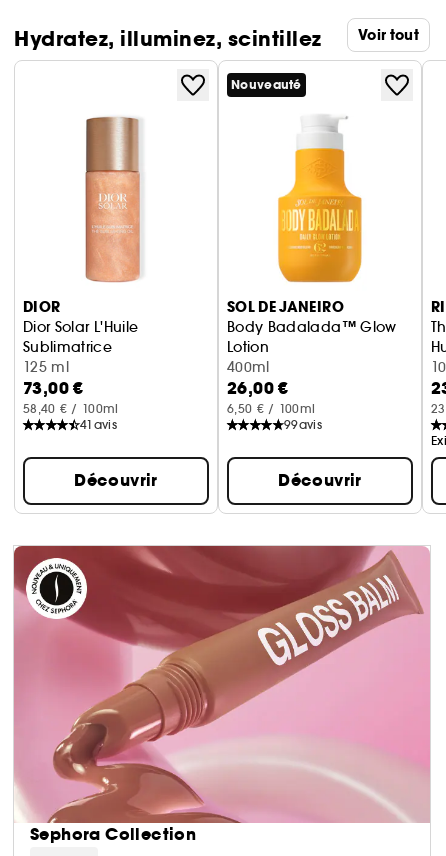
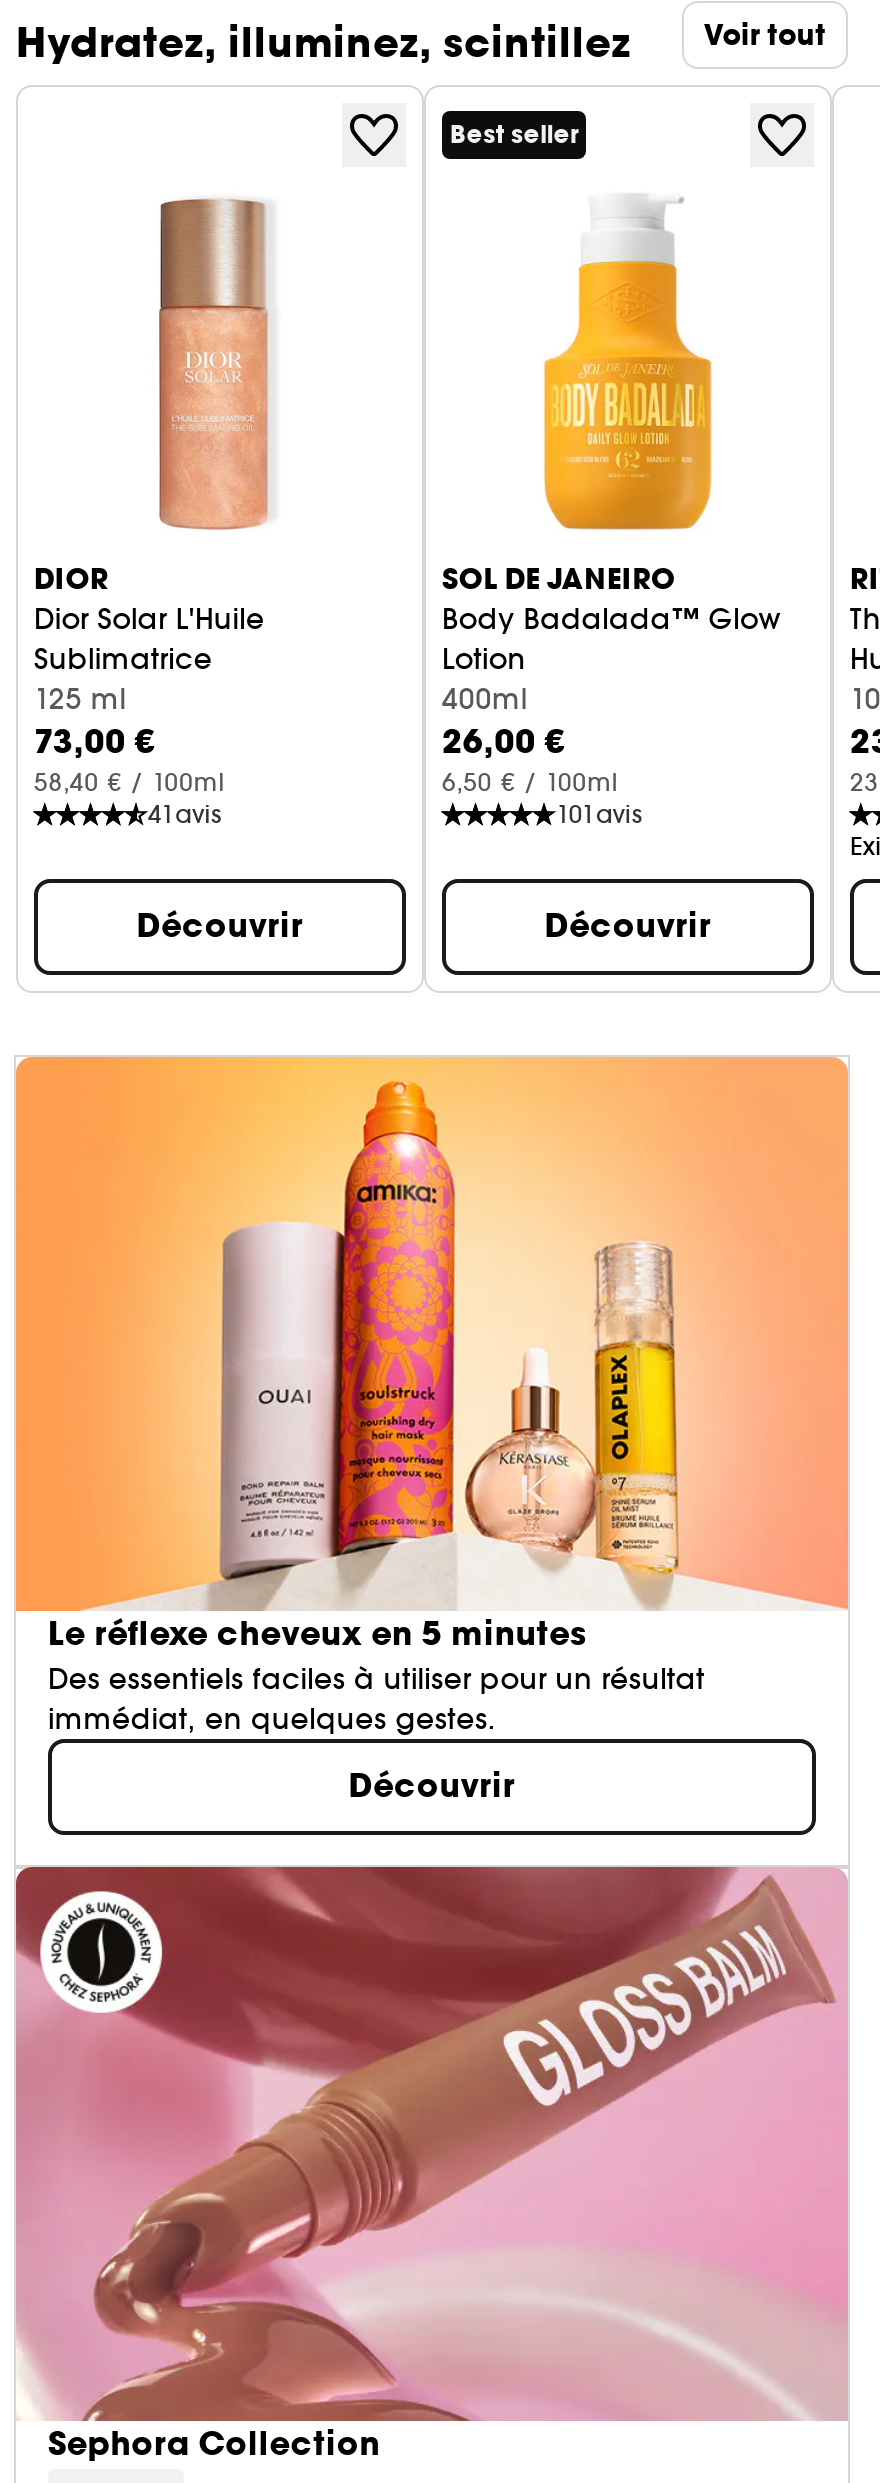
[231,77,302,93] Nouveauté -> [450,118,579,150] Best seller
[284,417,322,432] 99 avis -> [556,798,642,828] 101 avis
none -> [14,1055,848,1809] [image] | Le réflexe cheveux en 5 minutes | Des essentiels faciles à utiliser pour un résultat | immédiat, en quelques gestes. | Découvrir

